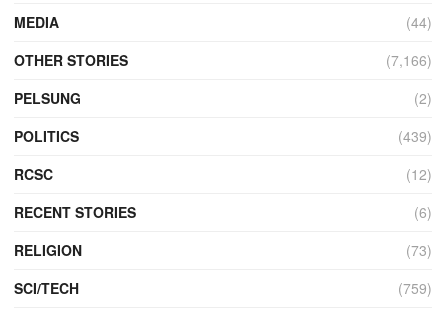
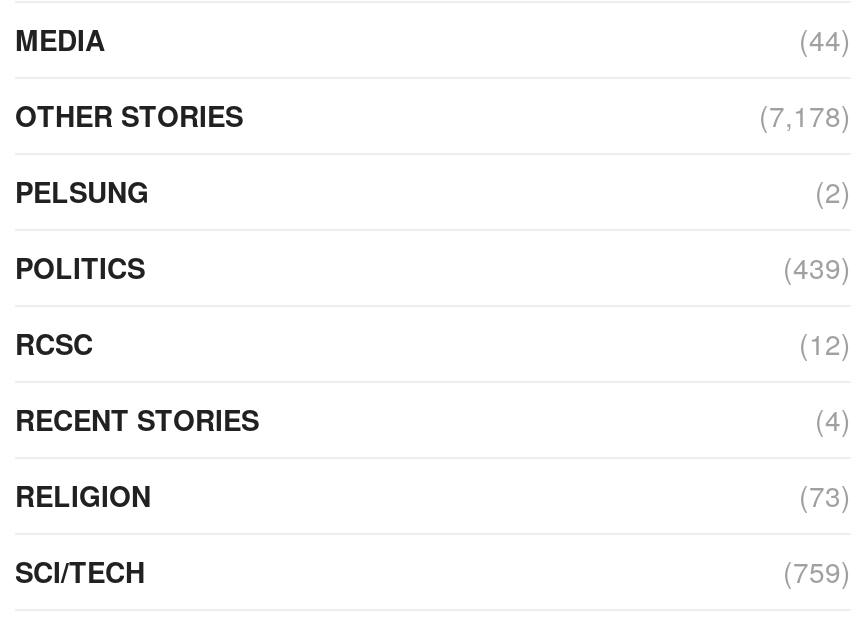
[386,50,432,70] (7,166) -> [759,95,851,135] (7,178)
[414,202,432,222] (6) -> [815,399,851,439] (4)

